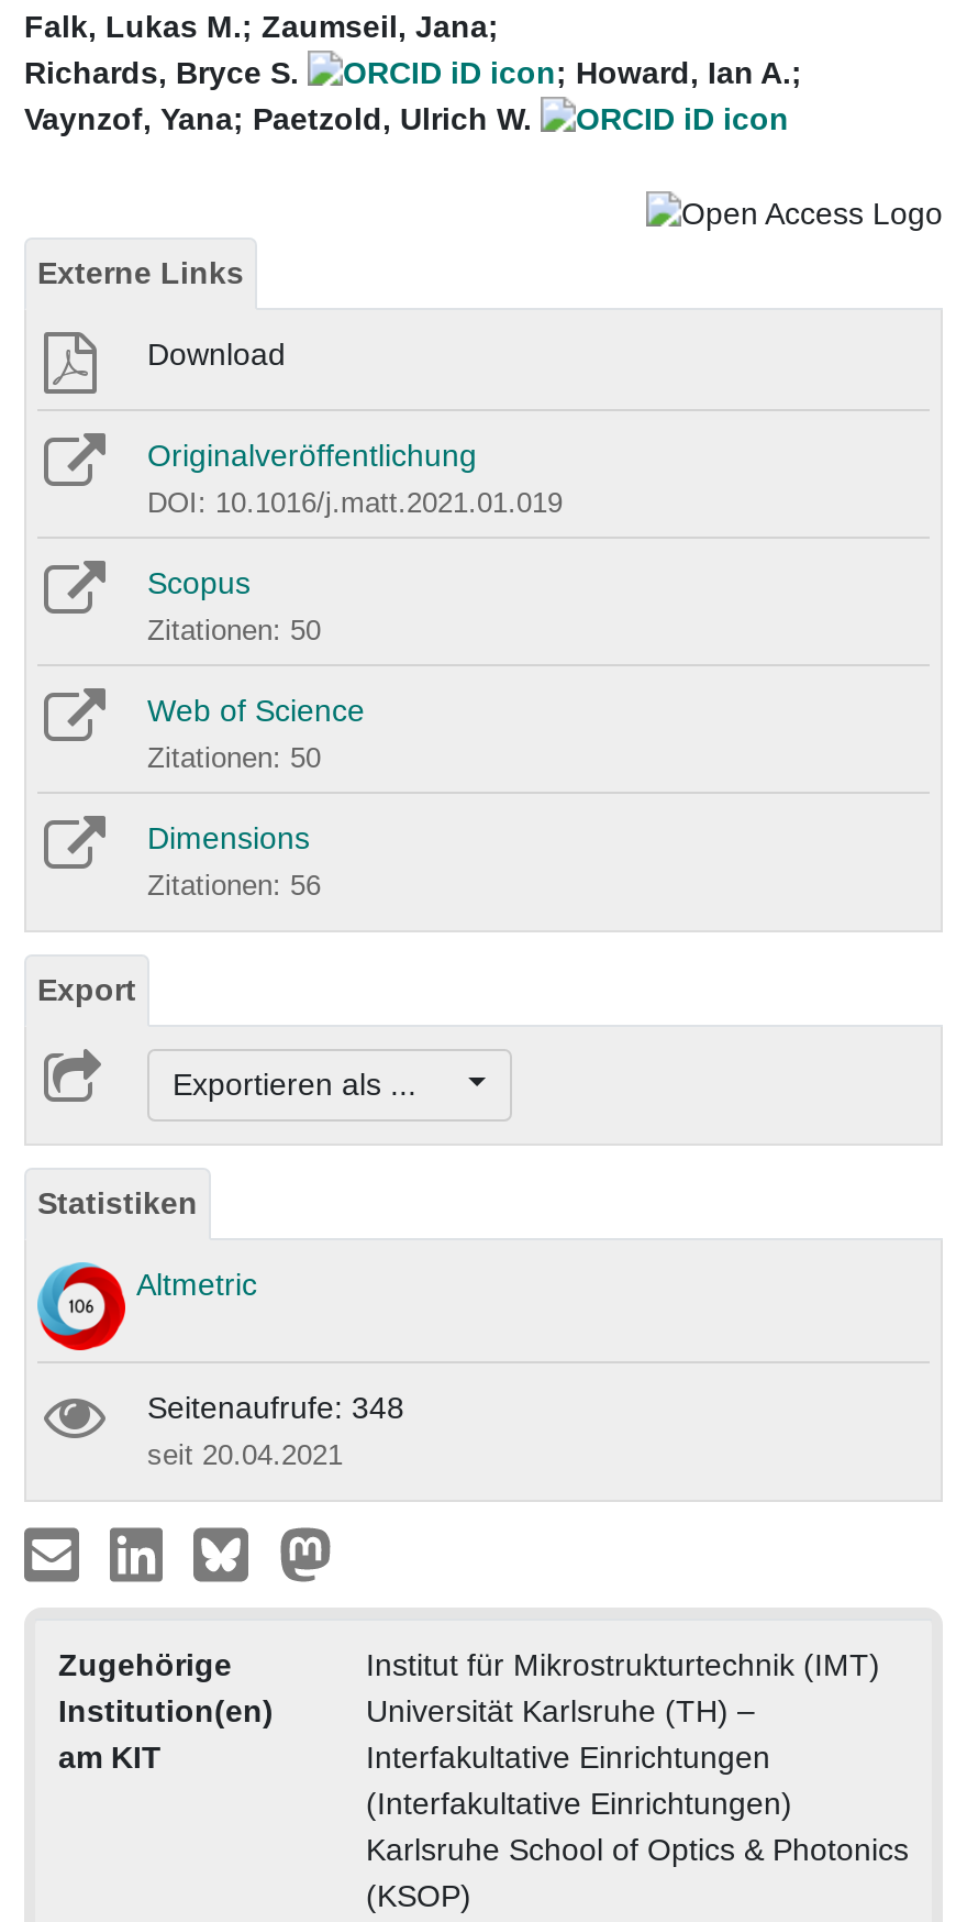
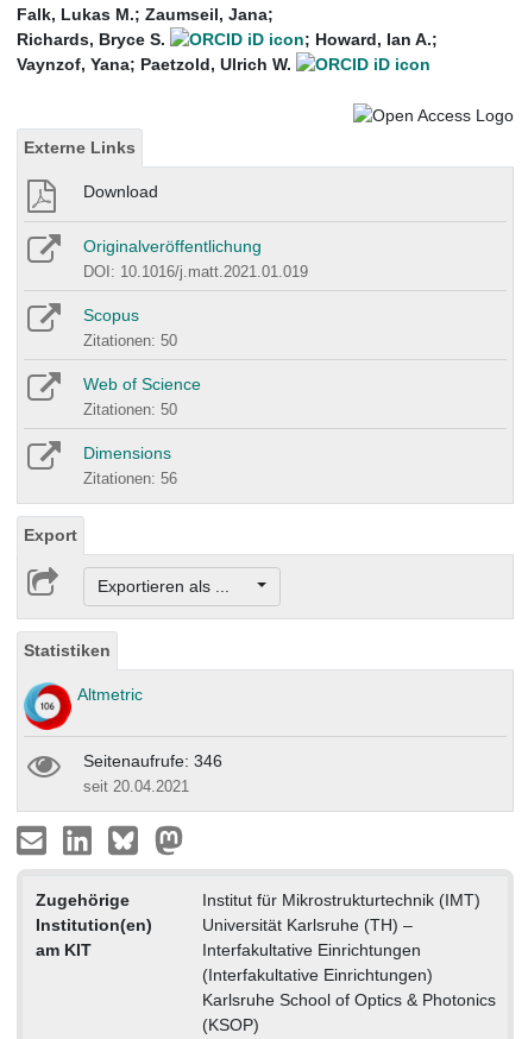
[147,1390,404,1426] Seitenaufrufe: 348 -> [83,752,222,771] Seitenaufrufe: 346

